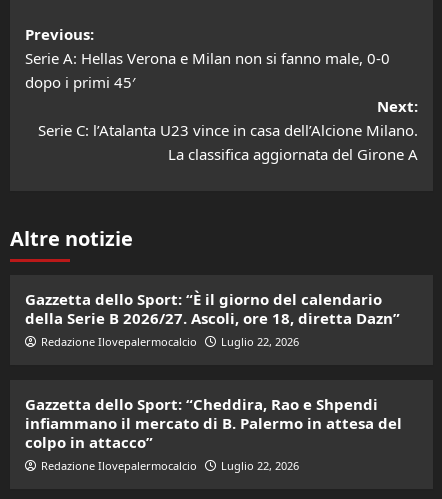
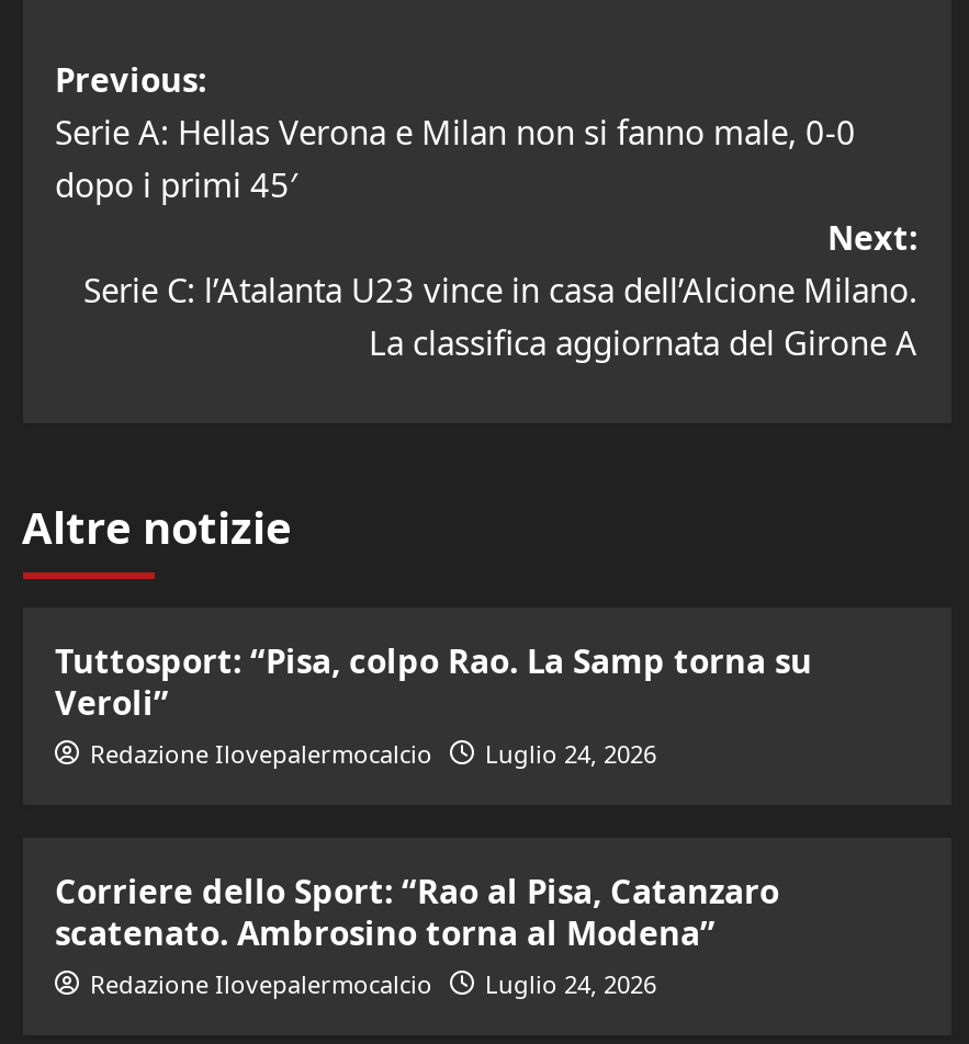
[24,289,399,328] Gazzetta dello Sport: “È il giorno del calendario | della Serie B 2026/27. Ascoli, ore 18, diretta Dazn” -> [55,639,812,724] Tuttosport: “Pisa, colpo Rao. La Samp torna su | Veroli”
[40,334,298,349] Redazione Ilovepalermocalcio Luglio 22, 2026 -> [90,738,656,770] Redazione Ilovepalermocalcio Luglio 24, 2026
[24,394,401,452] Gazzetta dello Sport: “Cheddira, Rao e Shpendi | infiammano il mercato di B. Palermo in attesa del | colpo in attacco” -> [55,869,779,955] Corriere dello Sport: “Rao al Pisa, Catanzaro | scatenato. Ambrosino torna al Modena”
[40,458,298,473] Redazione Ilovepalermocalcio Luglio 22, 2026 -> [90,968,656,1001] Redazione Ilovepalermocalcio Luglio 24, 2026

